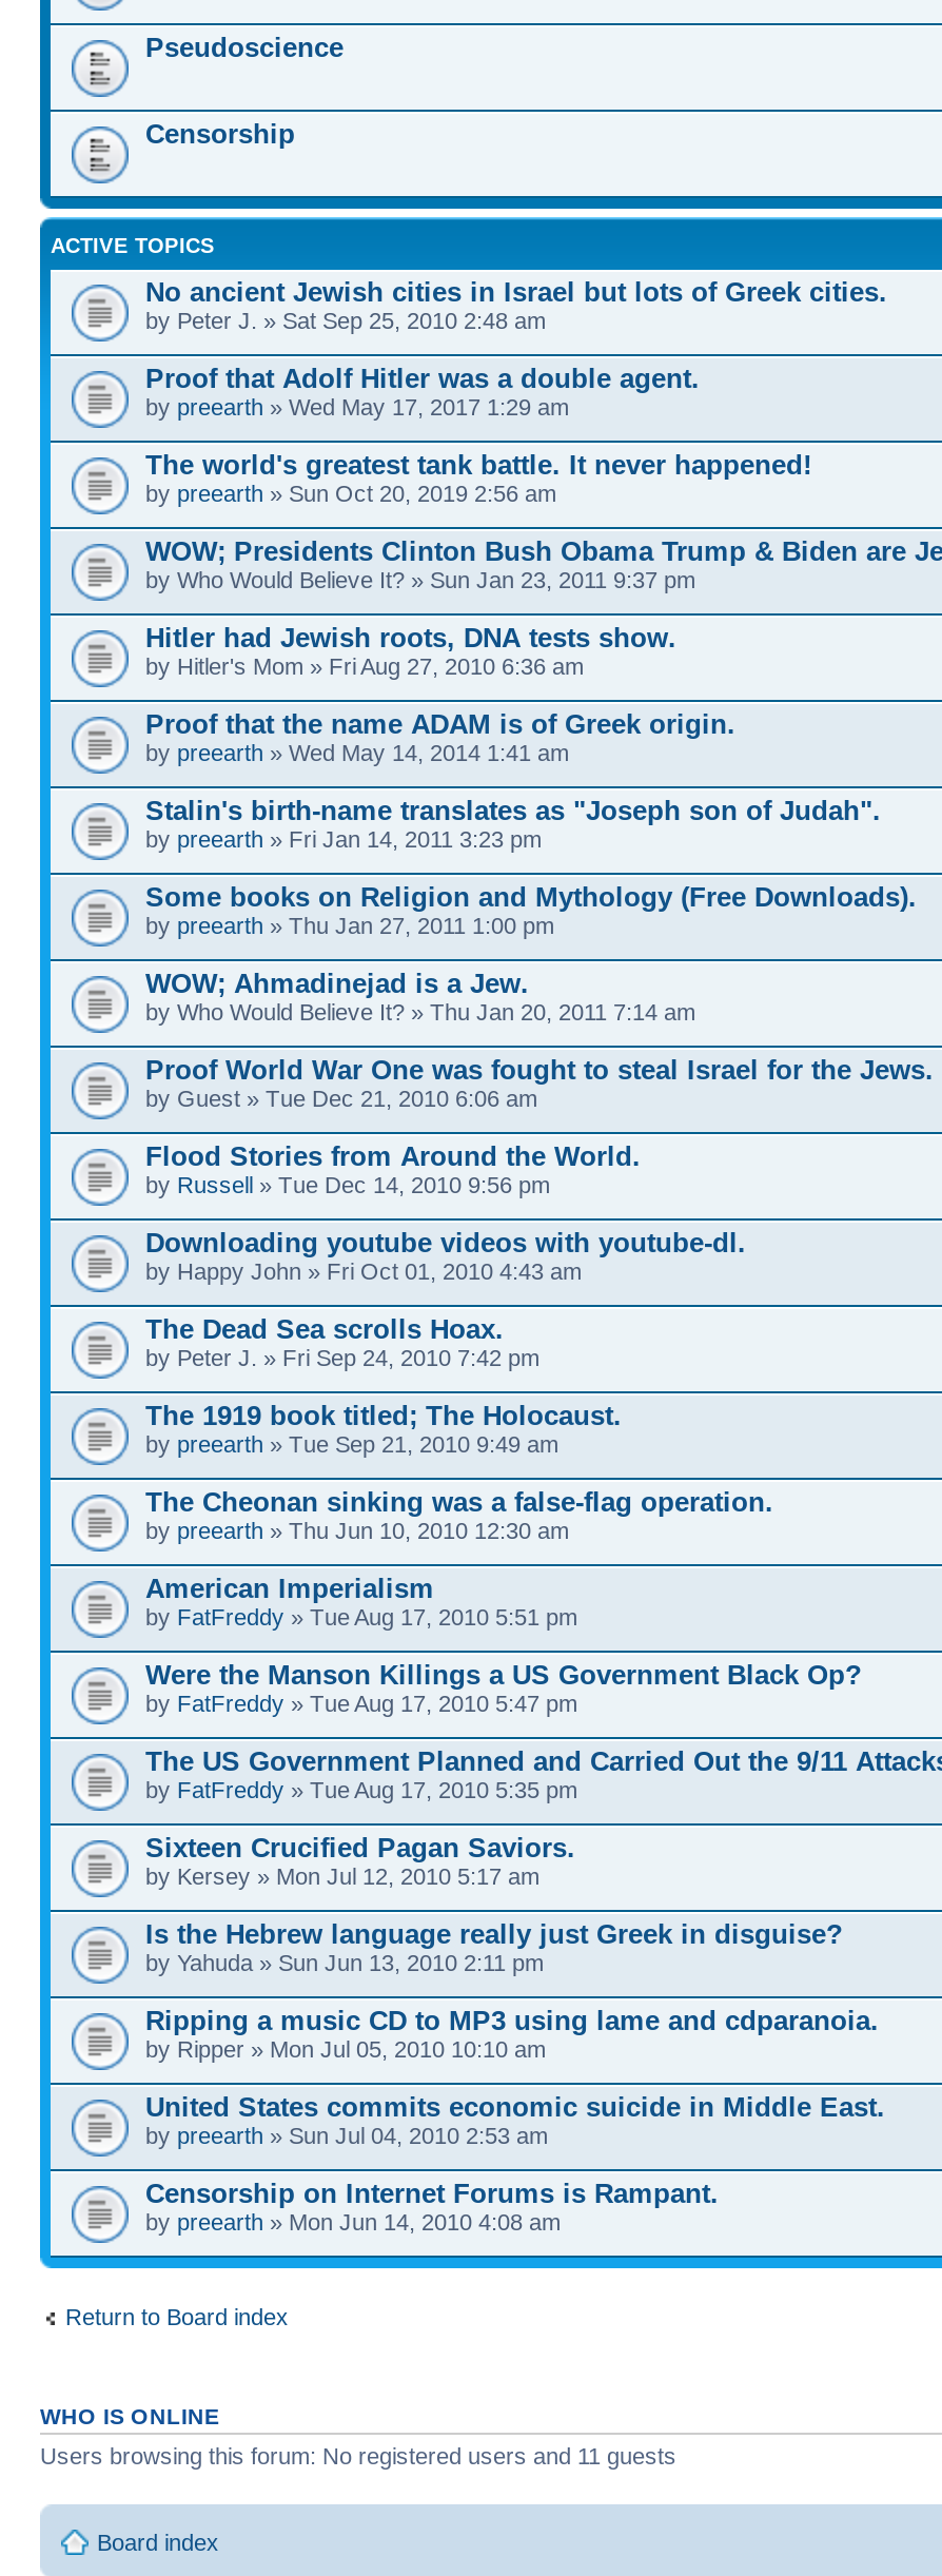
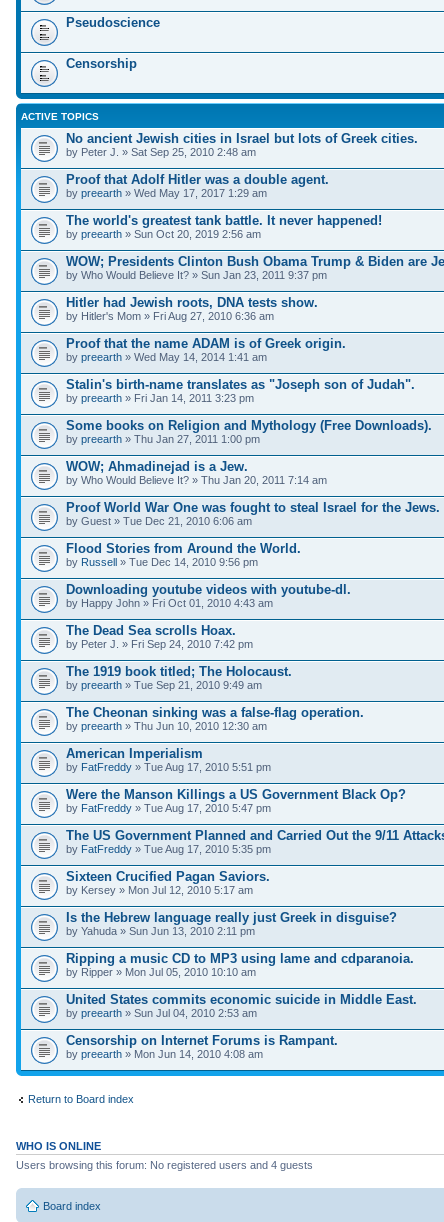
[40,2442,676,2467] Users browsing this forum: No registered users and 11 guests -> [16,1158,313,1170] Users browsing this forum: No registered users and 4 guests

